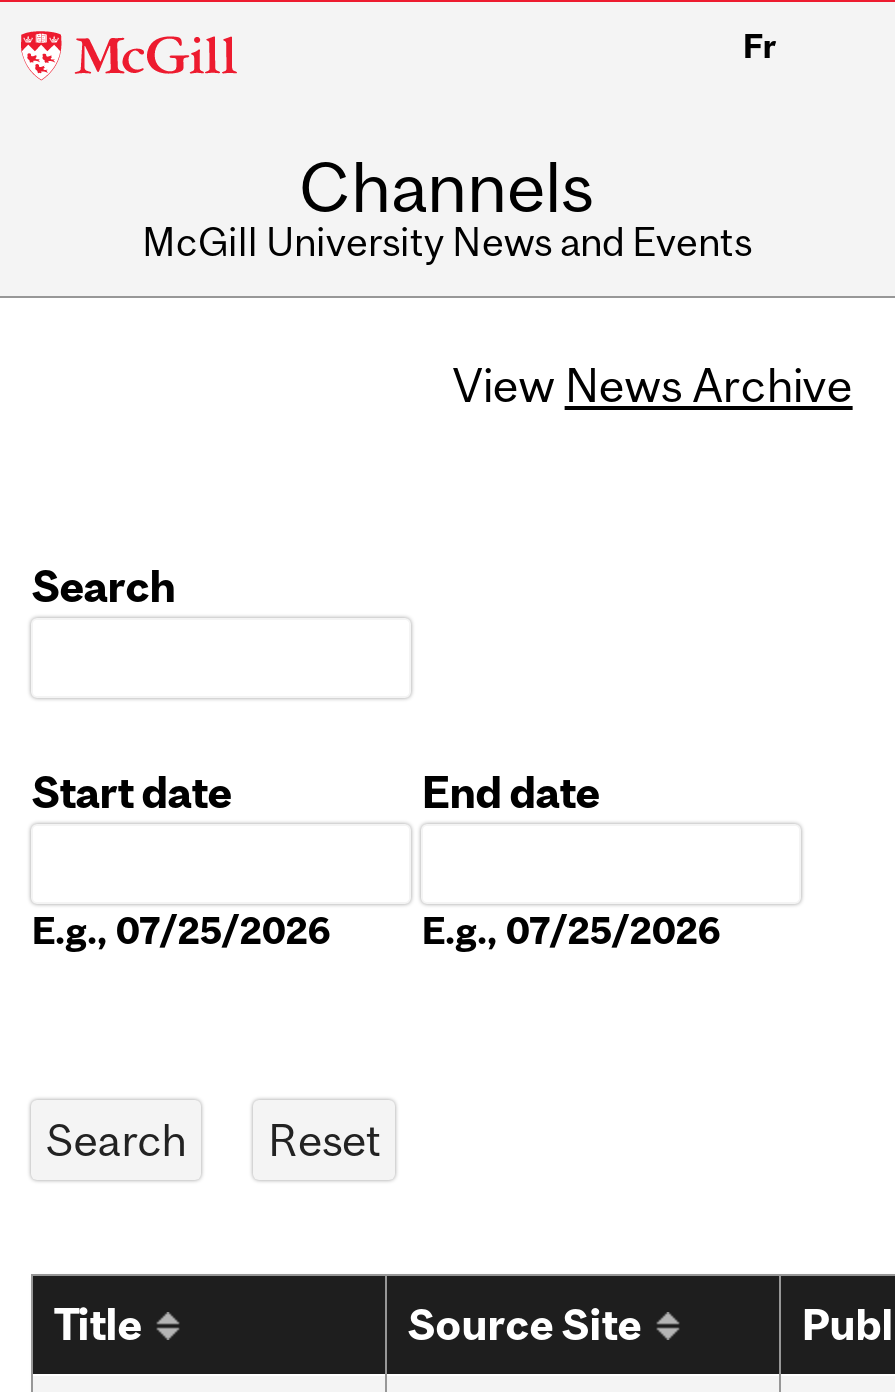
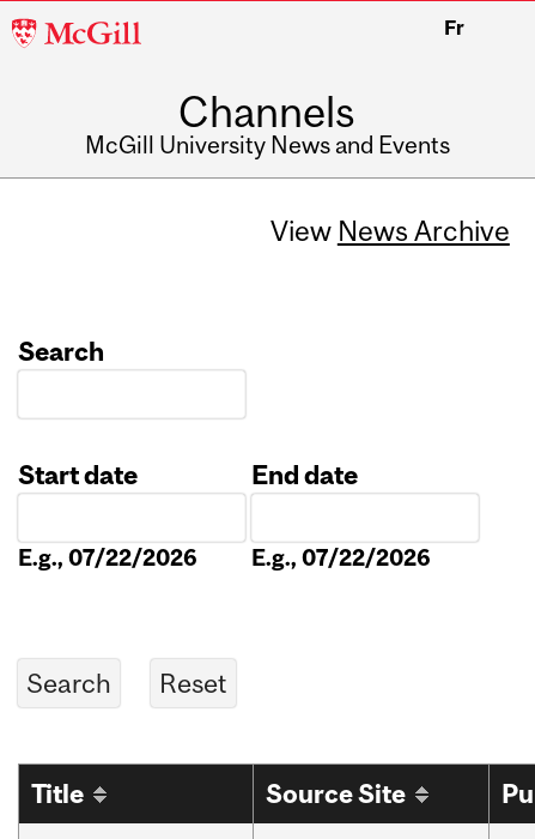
[31,909,331,953] E.g., 07/25/2026 -> [18,545,198,571] E.g., 07/22/2026
[421,909,721,953] E.g., 07/25/2026 -> [252,545,431,571] E.g., 07/22/2026

